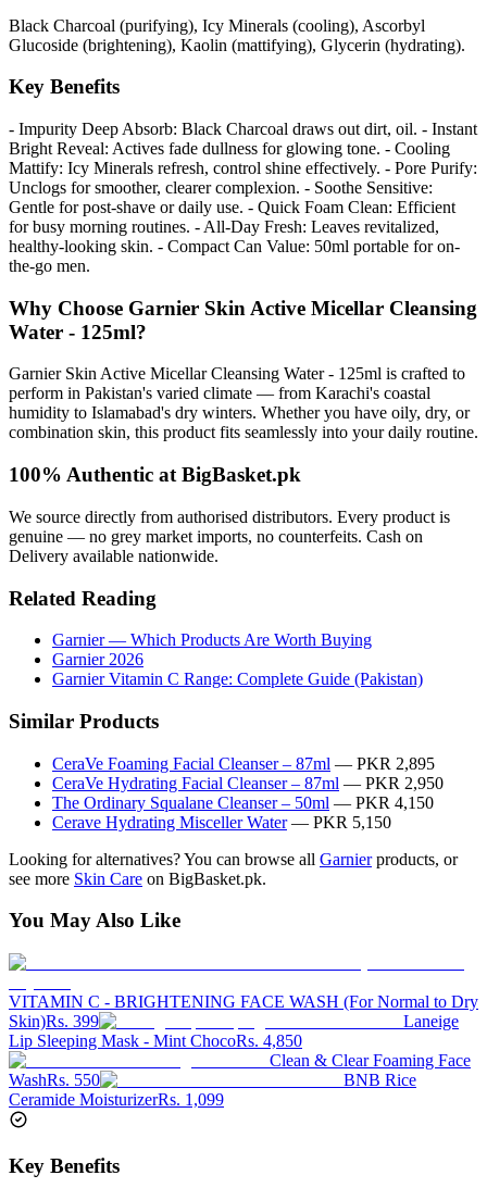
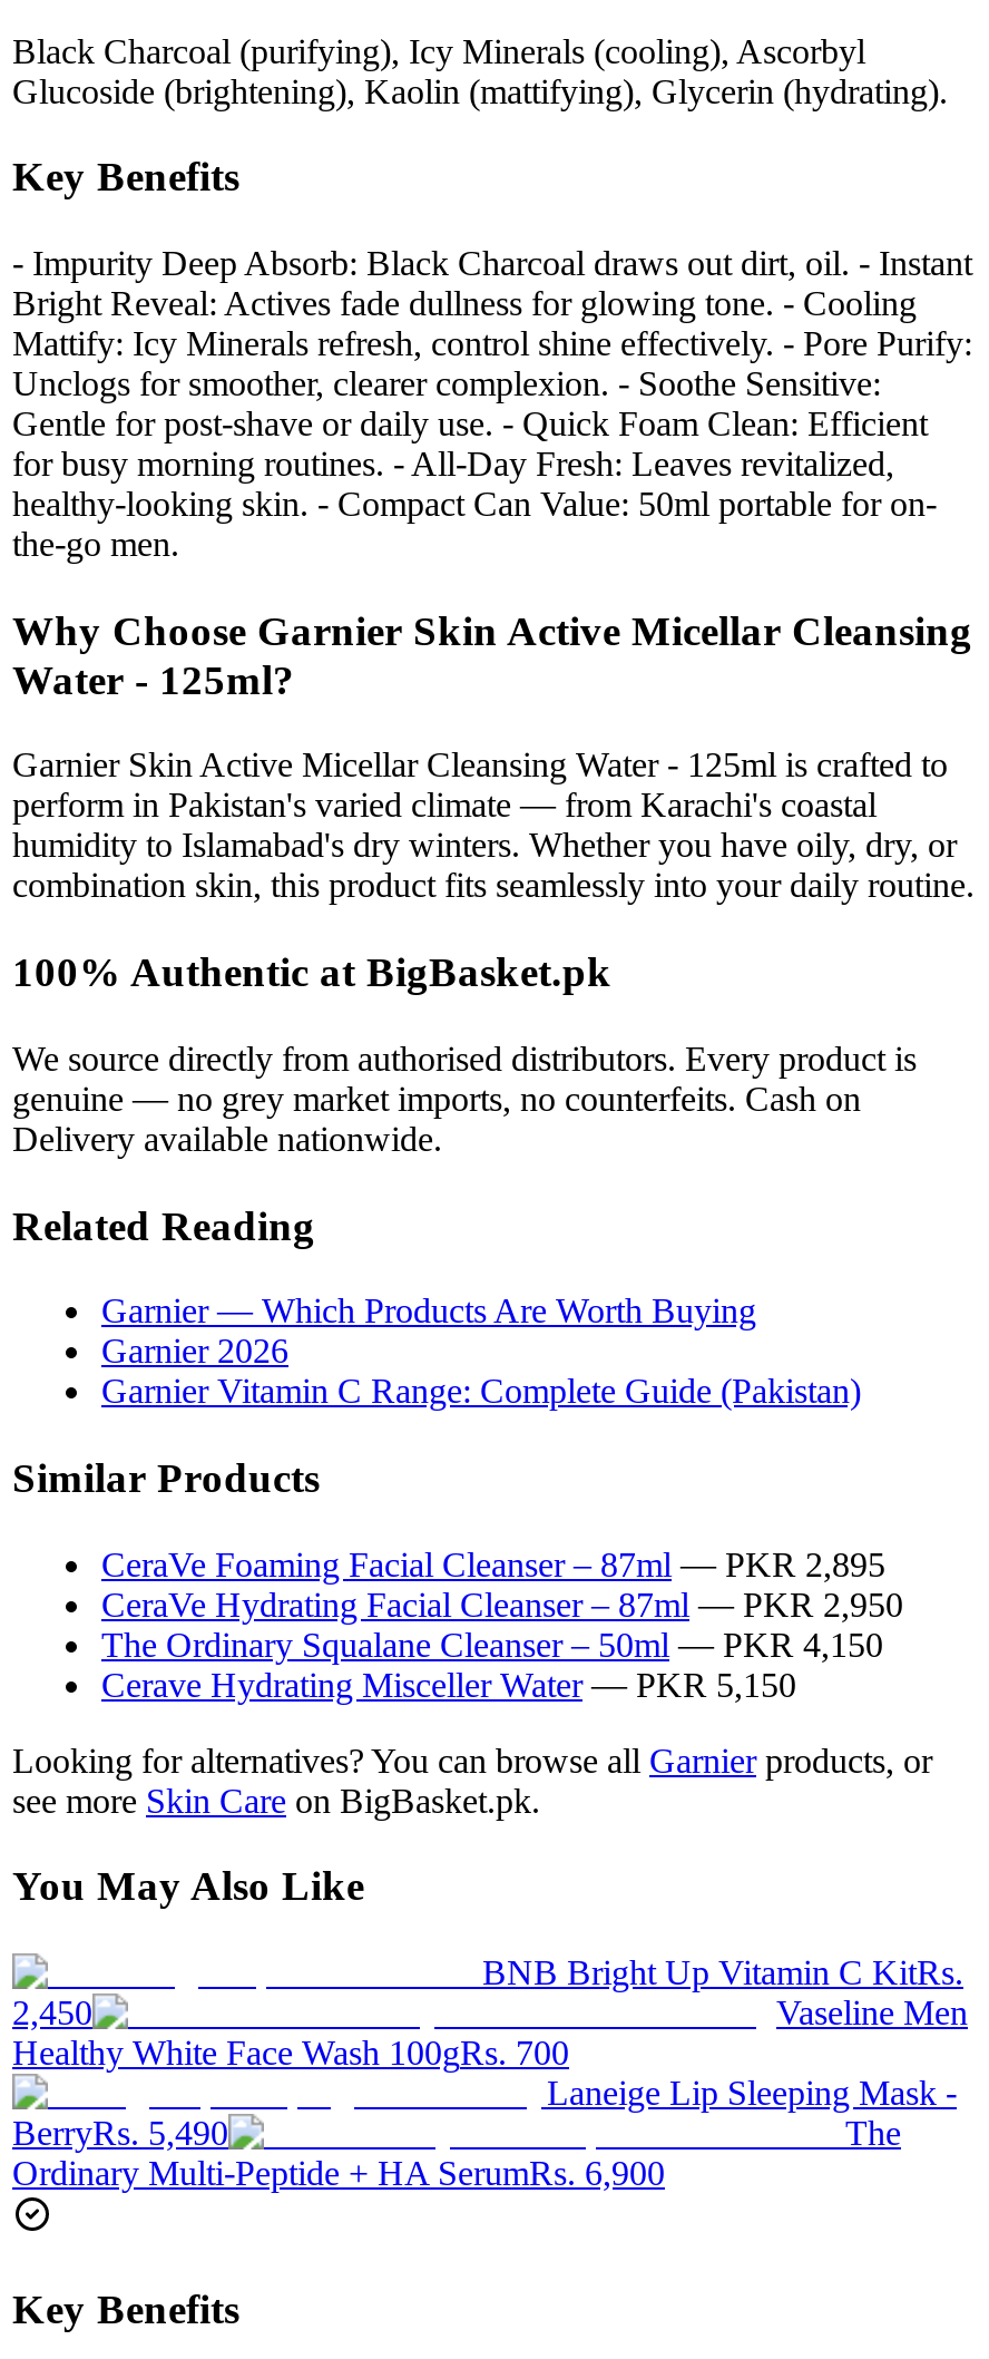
[9,993,478,1109] VITAMIN C - BRIGHTENING FACE WASH (For Normal to Dry | Skin)Rs. 399 | Laneige | Lip Sleeping Mask - Mint ChocoRs. 4,850 | Clean & Clear Foaming Face | WashRs. 550 | BNB Rice | Ceramide MoisturizerRs. 1,099 -> [12,1954,968,2192] BNB Bright Up Vitamin C KitRs. | 2,450 | Vaseline Men | Healthy White Face Wash 100gRs. 700 | Laneige Lip Sleeping Mask - | BerryRs. 5,490 | The | Ordinary Multi-Peptide + HA SerumRs. 6,900

